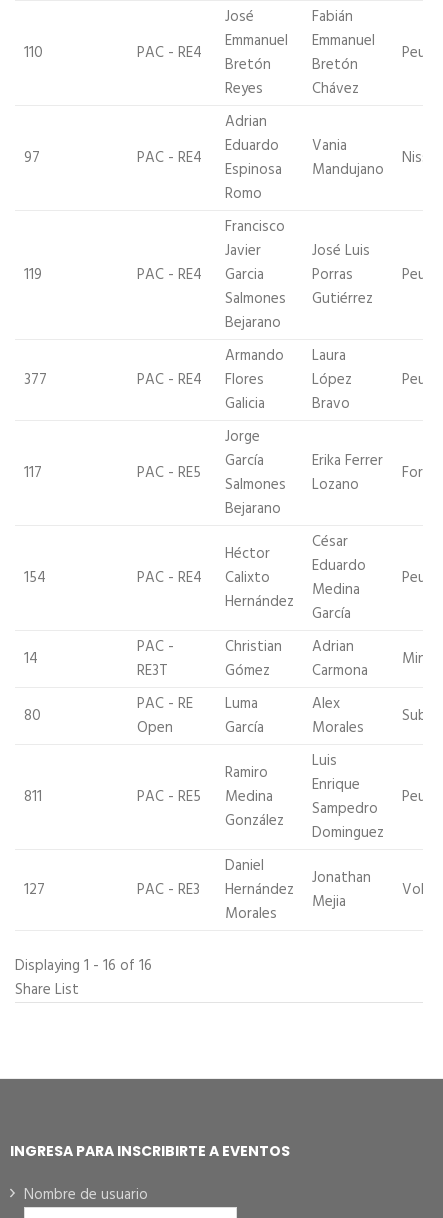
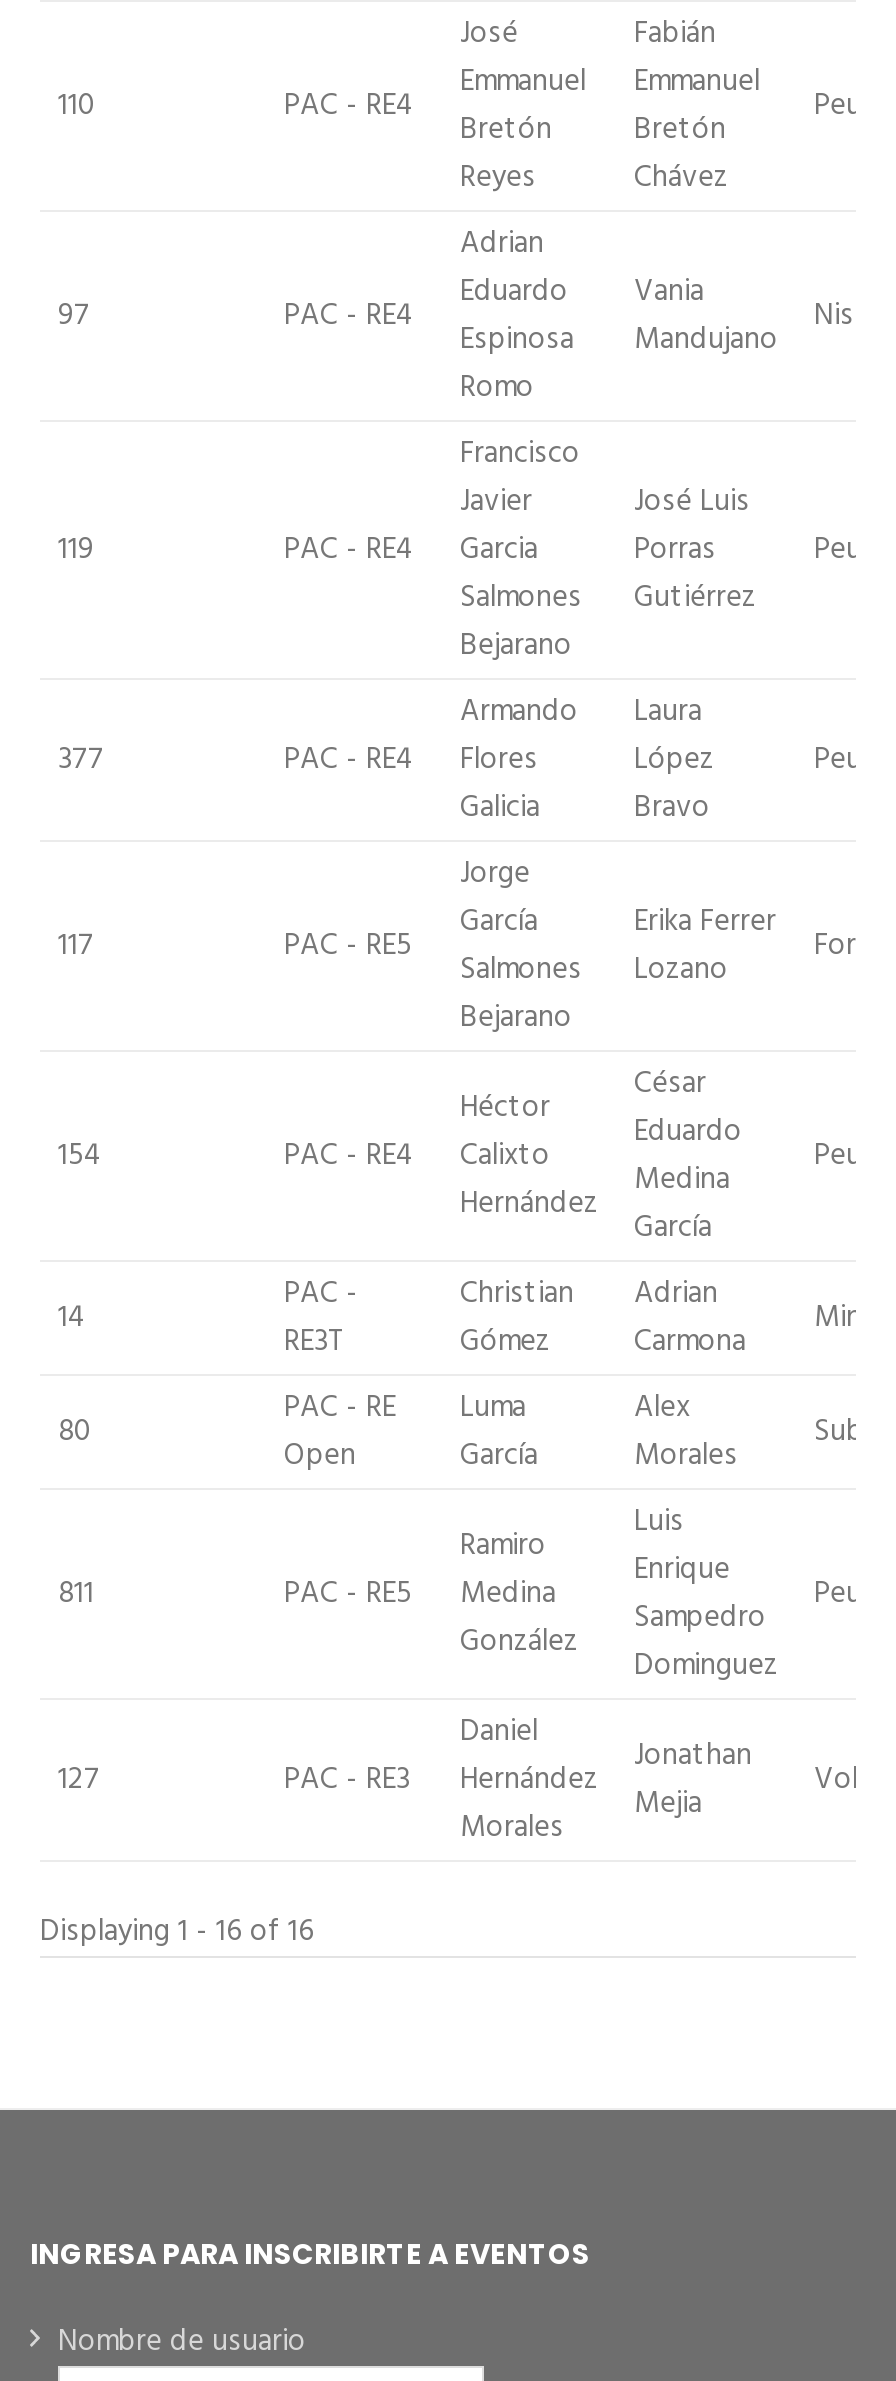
[15,978,79,1002] Share List -> none

